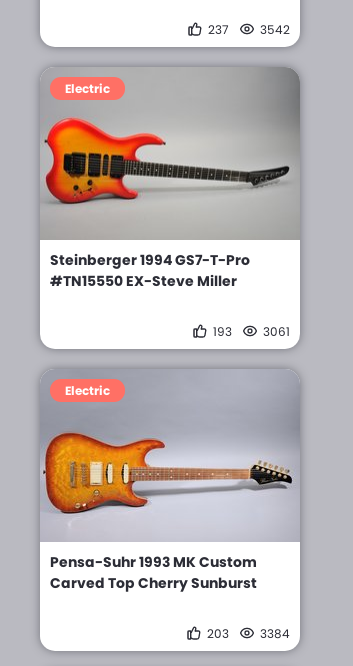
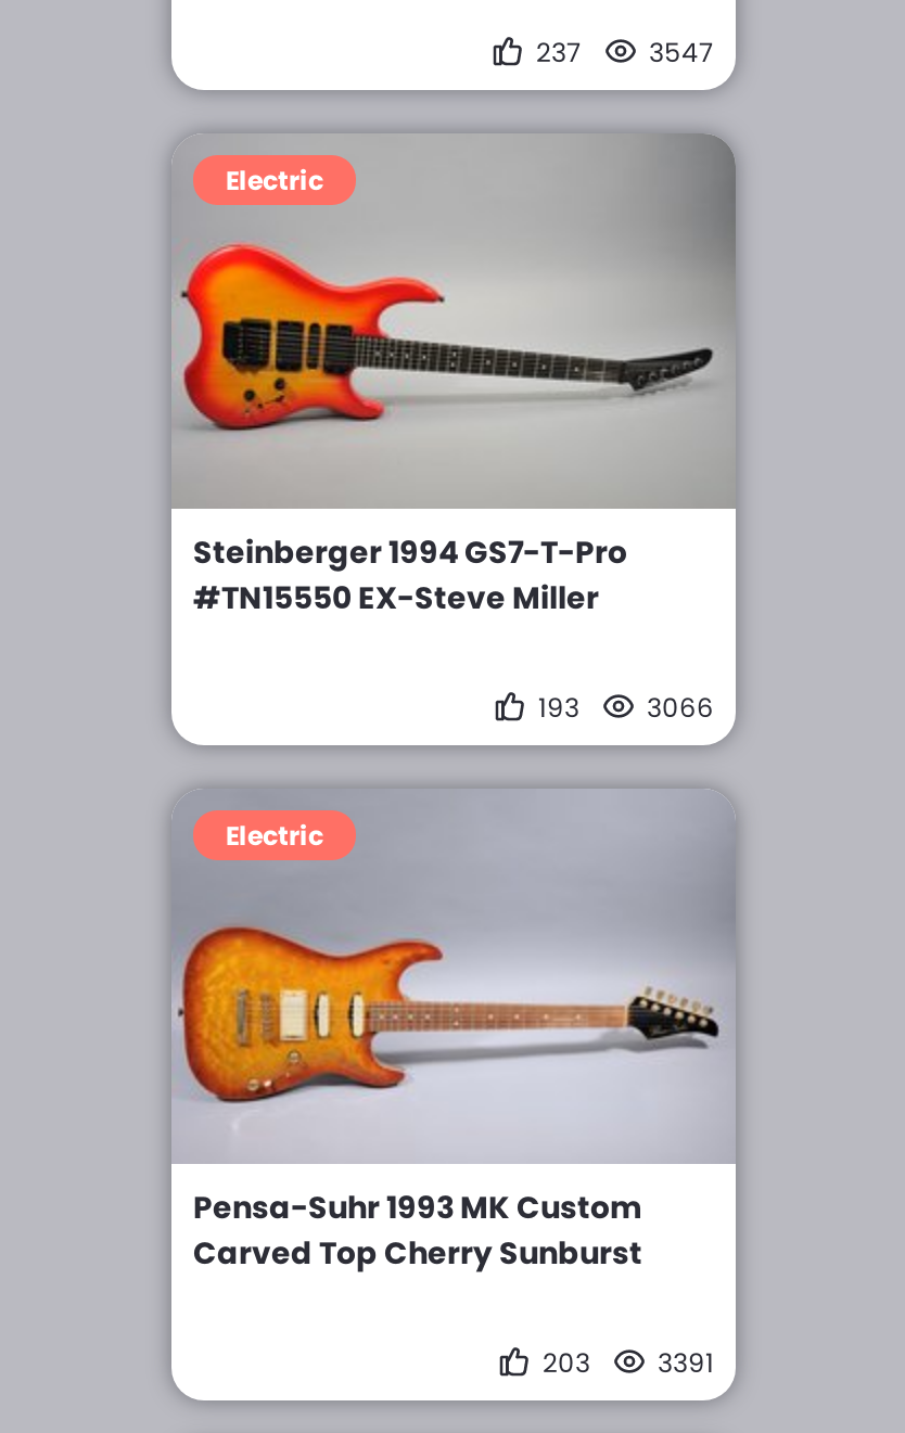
[208,20,290,37] 237 3542 -> [536,33,714,69] 237 3547
[213,322,290,339] 193 3061 -> [538,688,714,725] 193 3066
[207,624,290,641] 203 3384 -> [543,1343,714,1380] 203 3391

